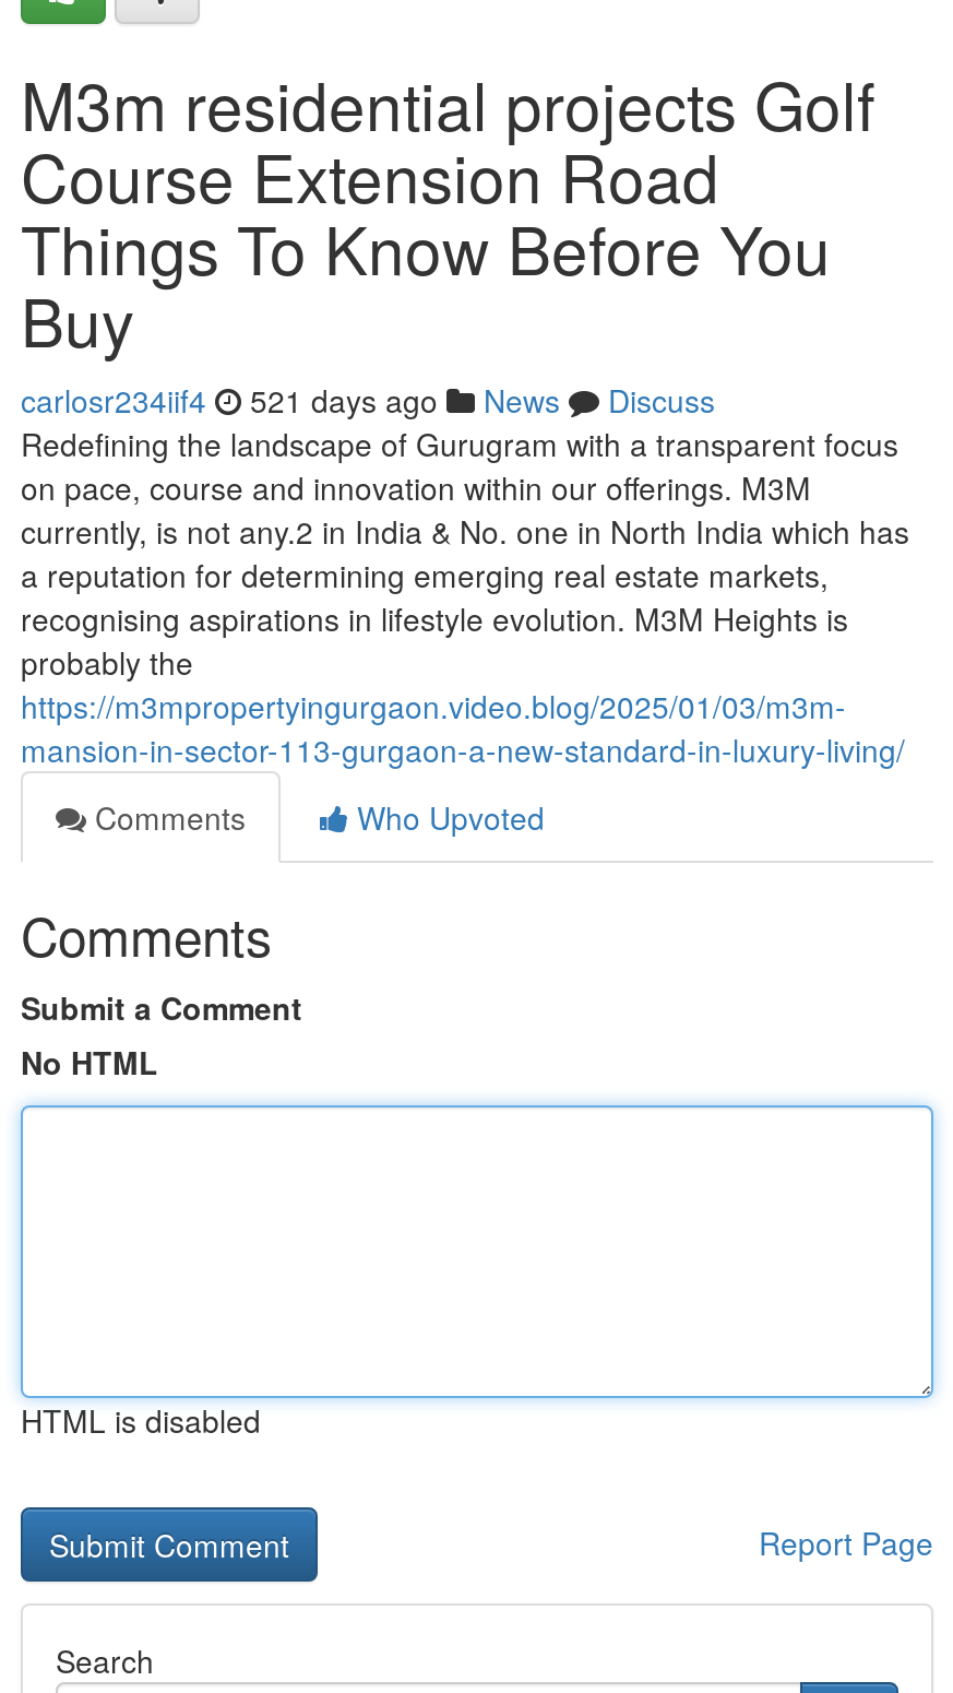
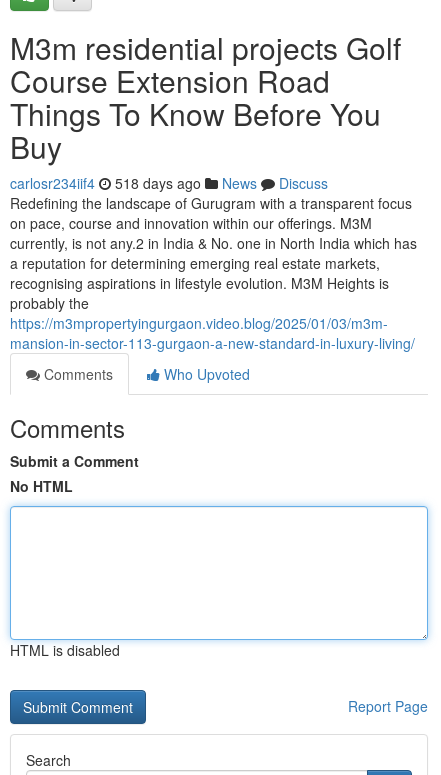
[21,378,715,422] carlosr234iif4 521 days ago News Discuss -> [10,173,328,193] carlosr234iif4 518 days ago News Discuss

